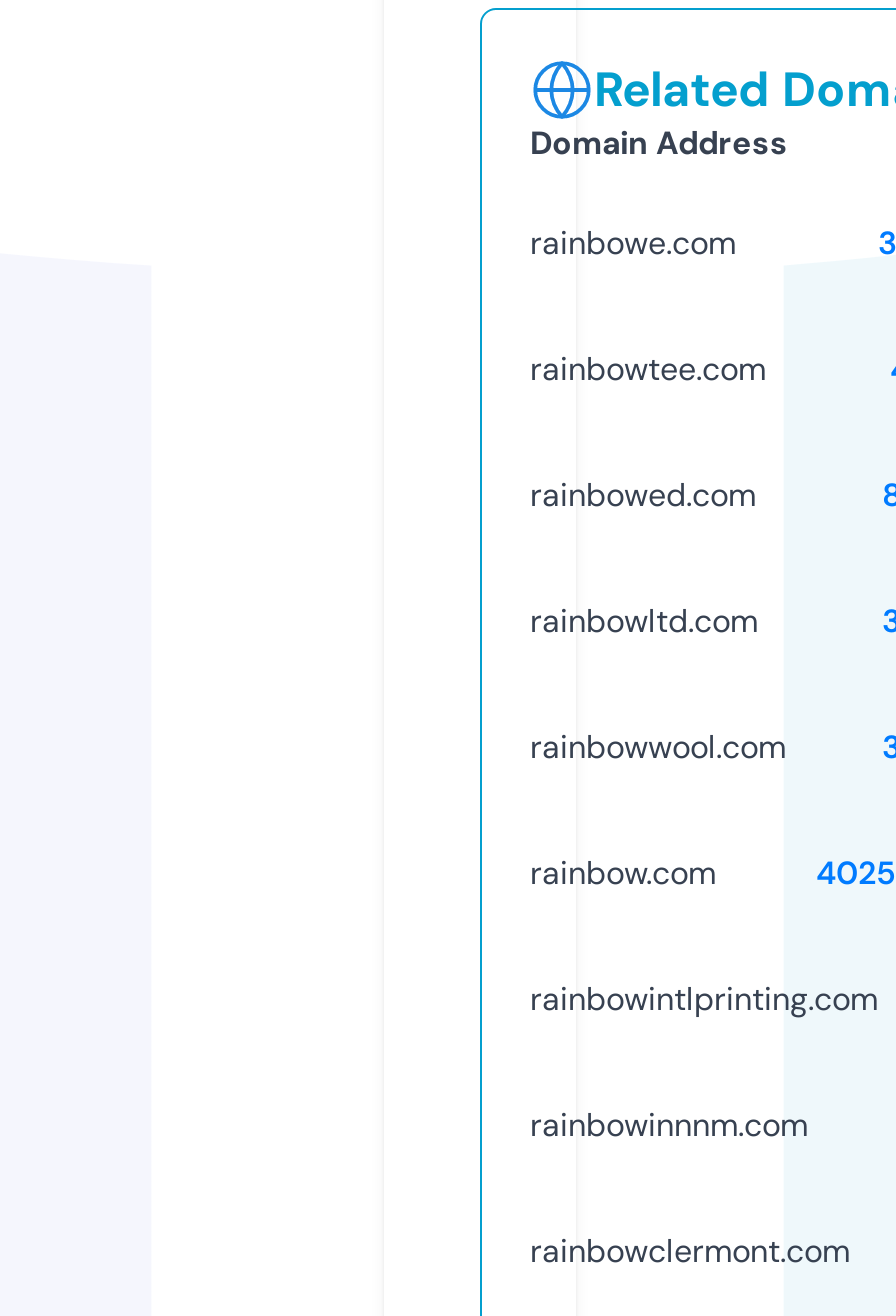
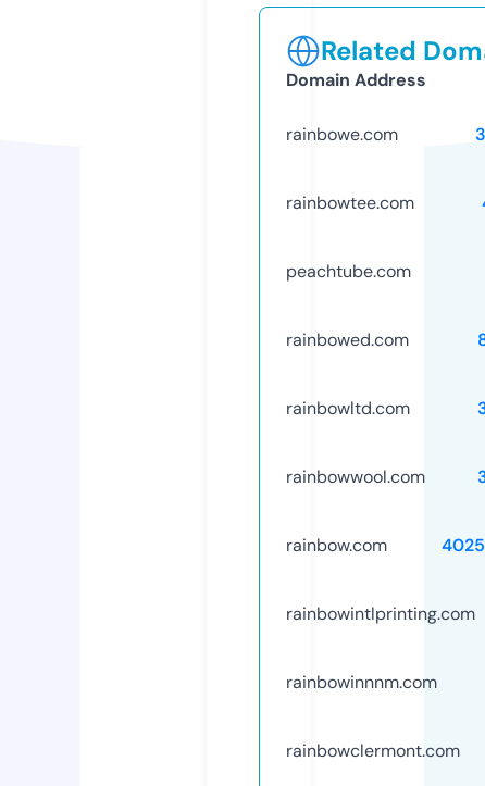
none -> [286,260,411,282] peachtube.com

